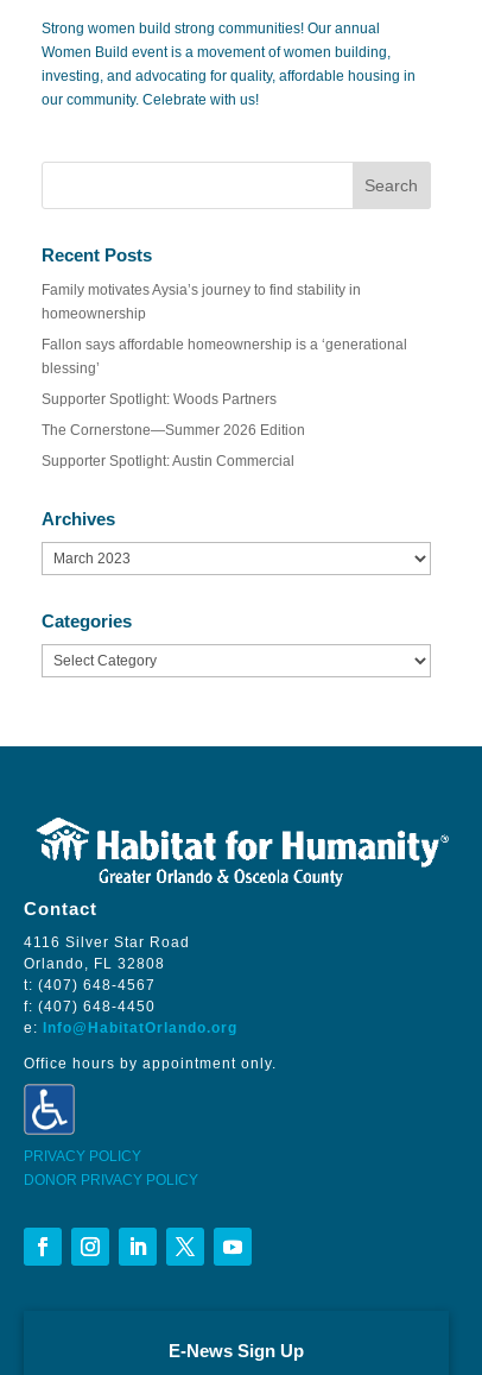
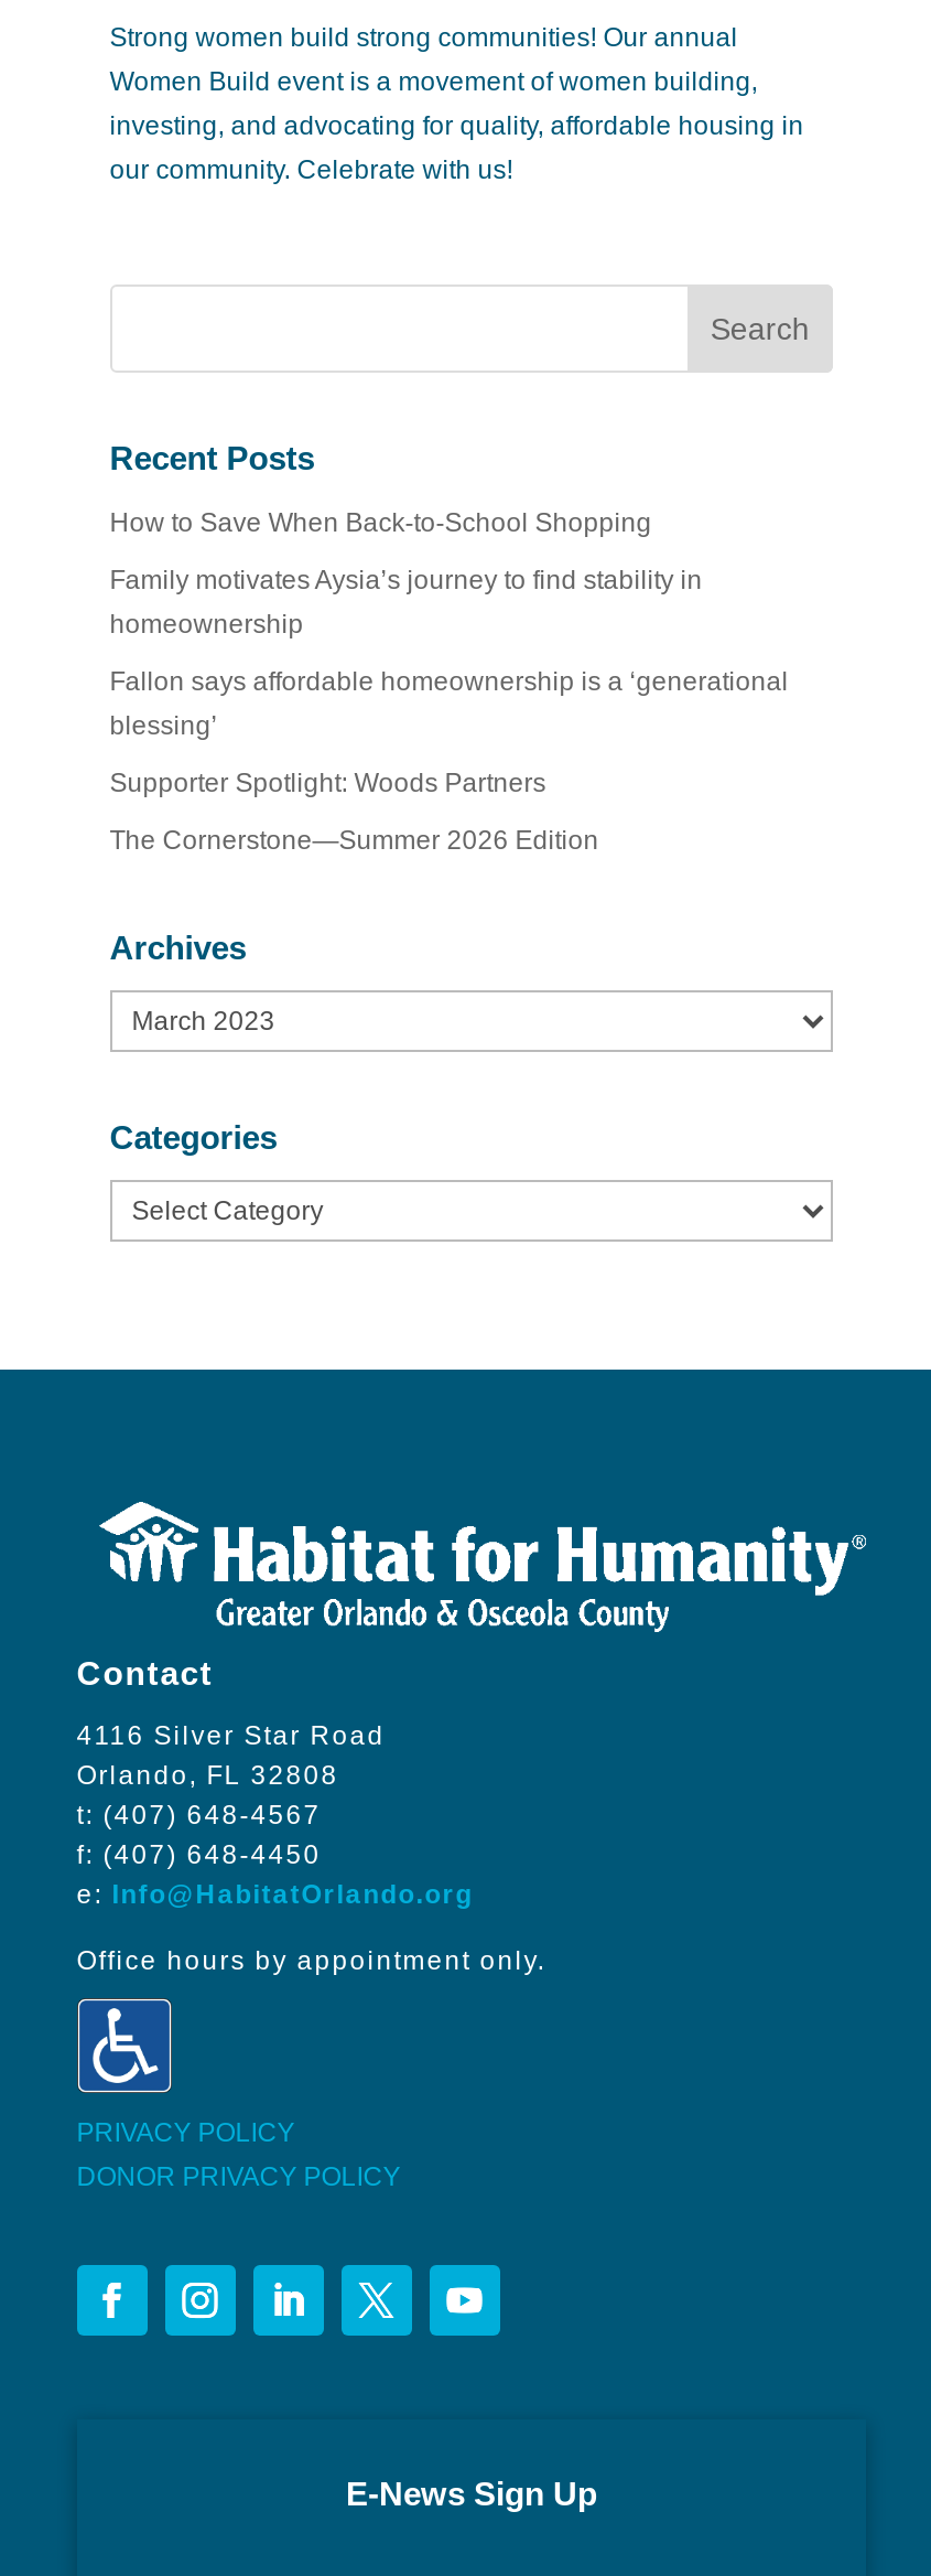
none -> [110,507,652,538] How to Save When Back-to-School Shopping
moved [41,281,407,438] -> [110,565,788,856]: Family motivates Aysia’s journey to find stability in | homeownership | Fallon says affordable homeownership is a ‘generational | blessing’ | Supporter Spotlight: Woods Partners | The Cornerstone—Summer 2026 Edition
[41,452,294,469] Supporter Spotlight: Austin Commercial -> none

